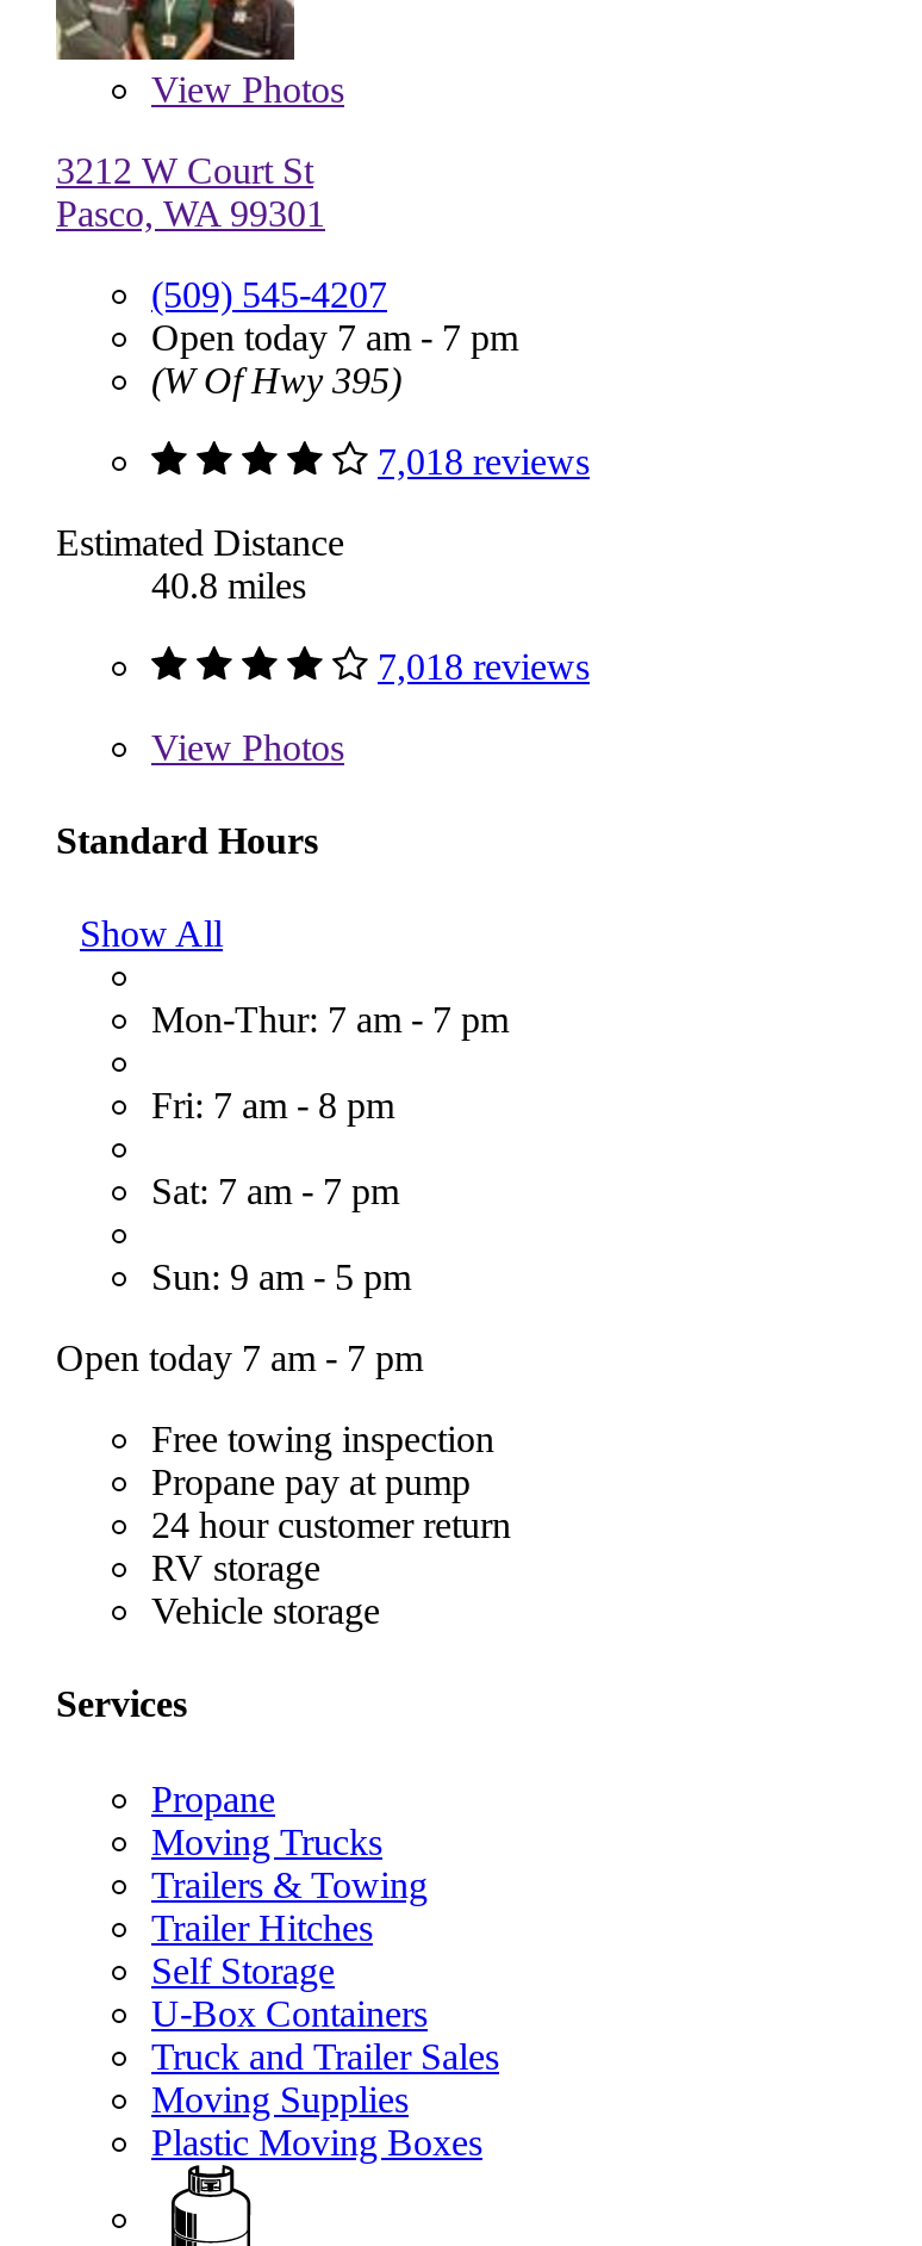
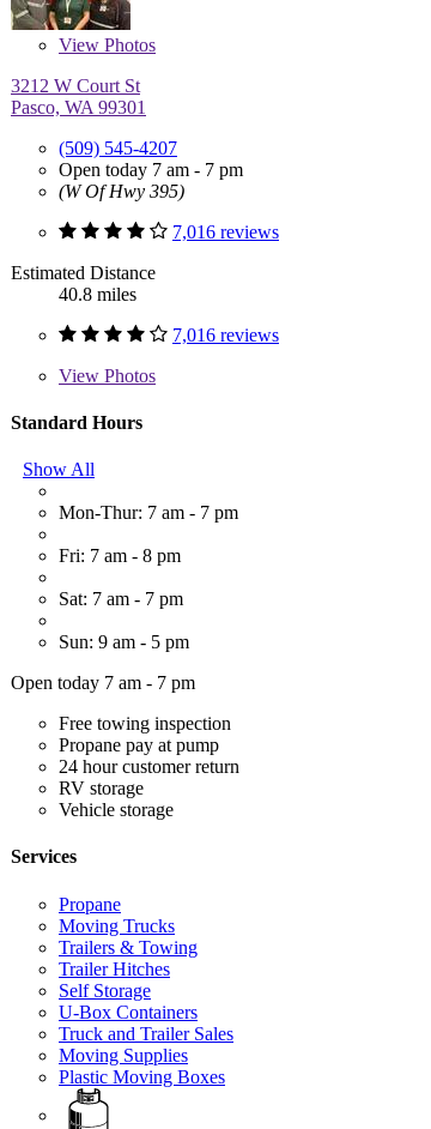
[378,440,590,480] 7,018 reviews -> [172,221,279,242] 7,016 reviews
[378,645,590,685] 7,018 reviews -> [172,324,279,345] 7,016 reviews

